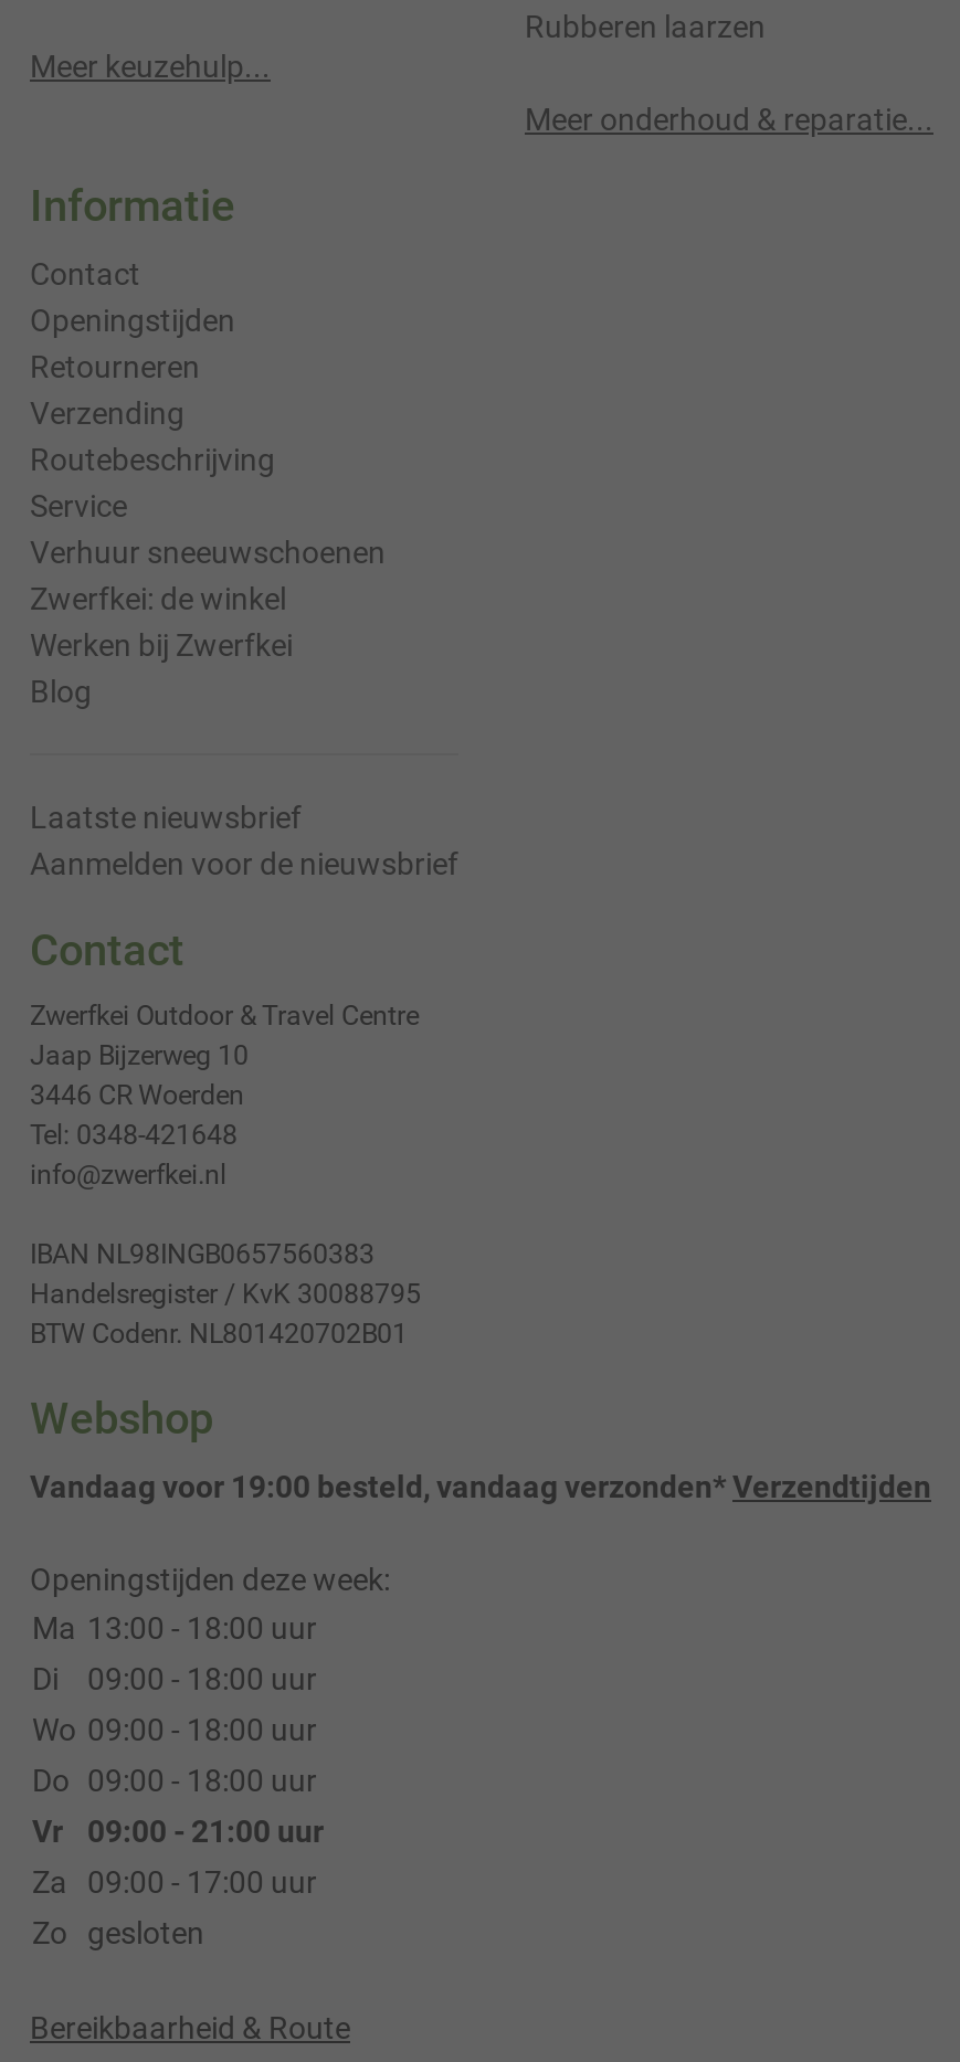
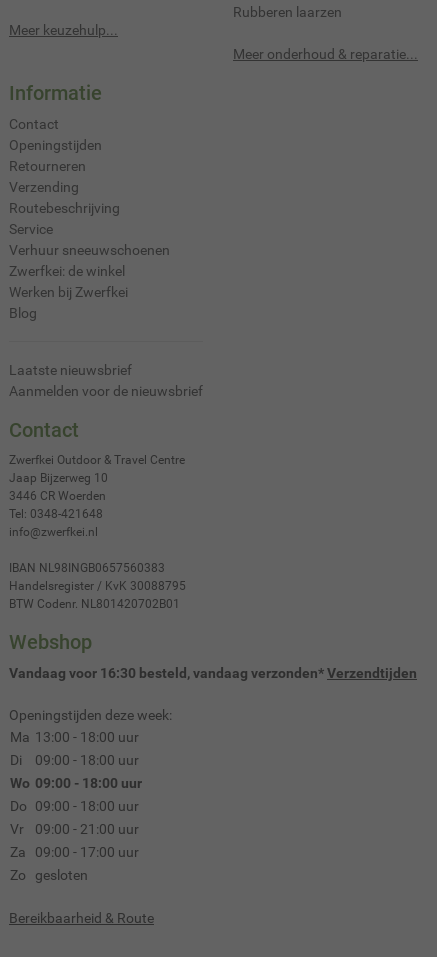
[30,1469,931,1505] Vandaag voor 19:00 besteld, vandaag verzonden* Verzendtijden -> [9,665,417,681] Vandaag voor 16:30 besteld, vandaag verzonden* Verzendtijden

